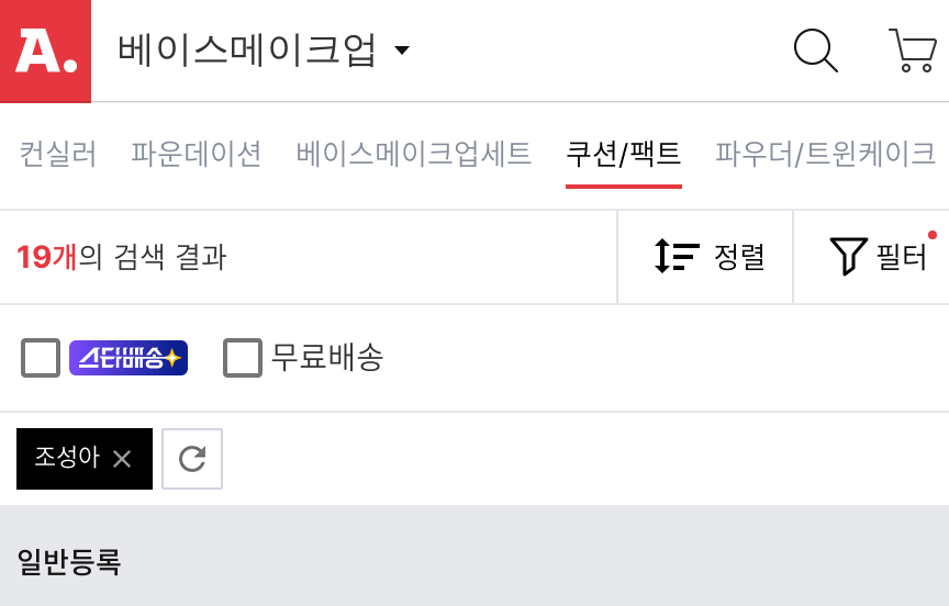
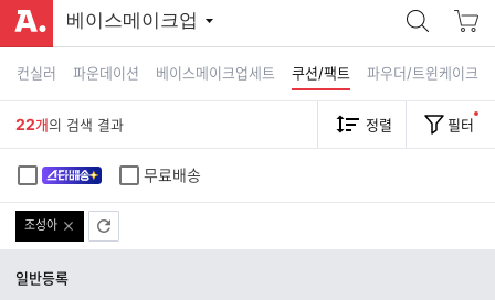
[16,237,227,274] 19개의 검색 결과 -> [15,115,124,133] 22개의 검색 결과

